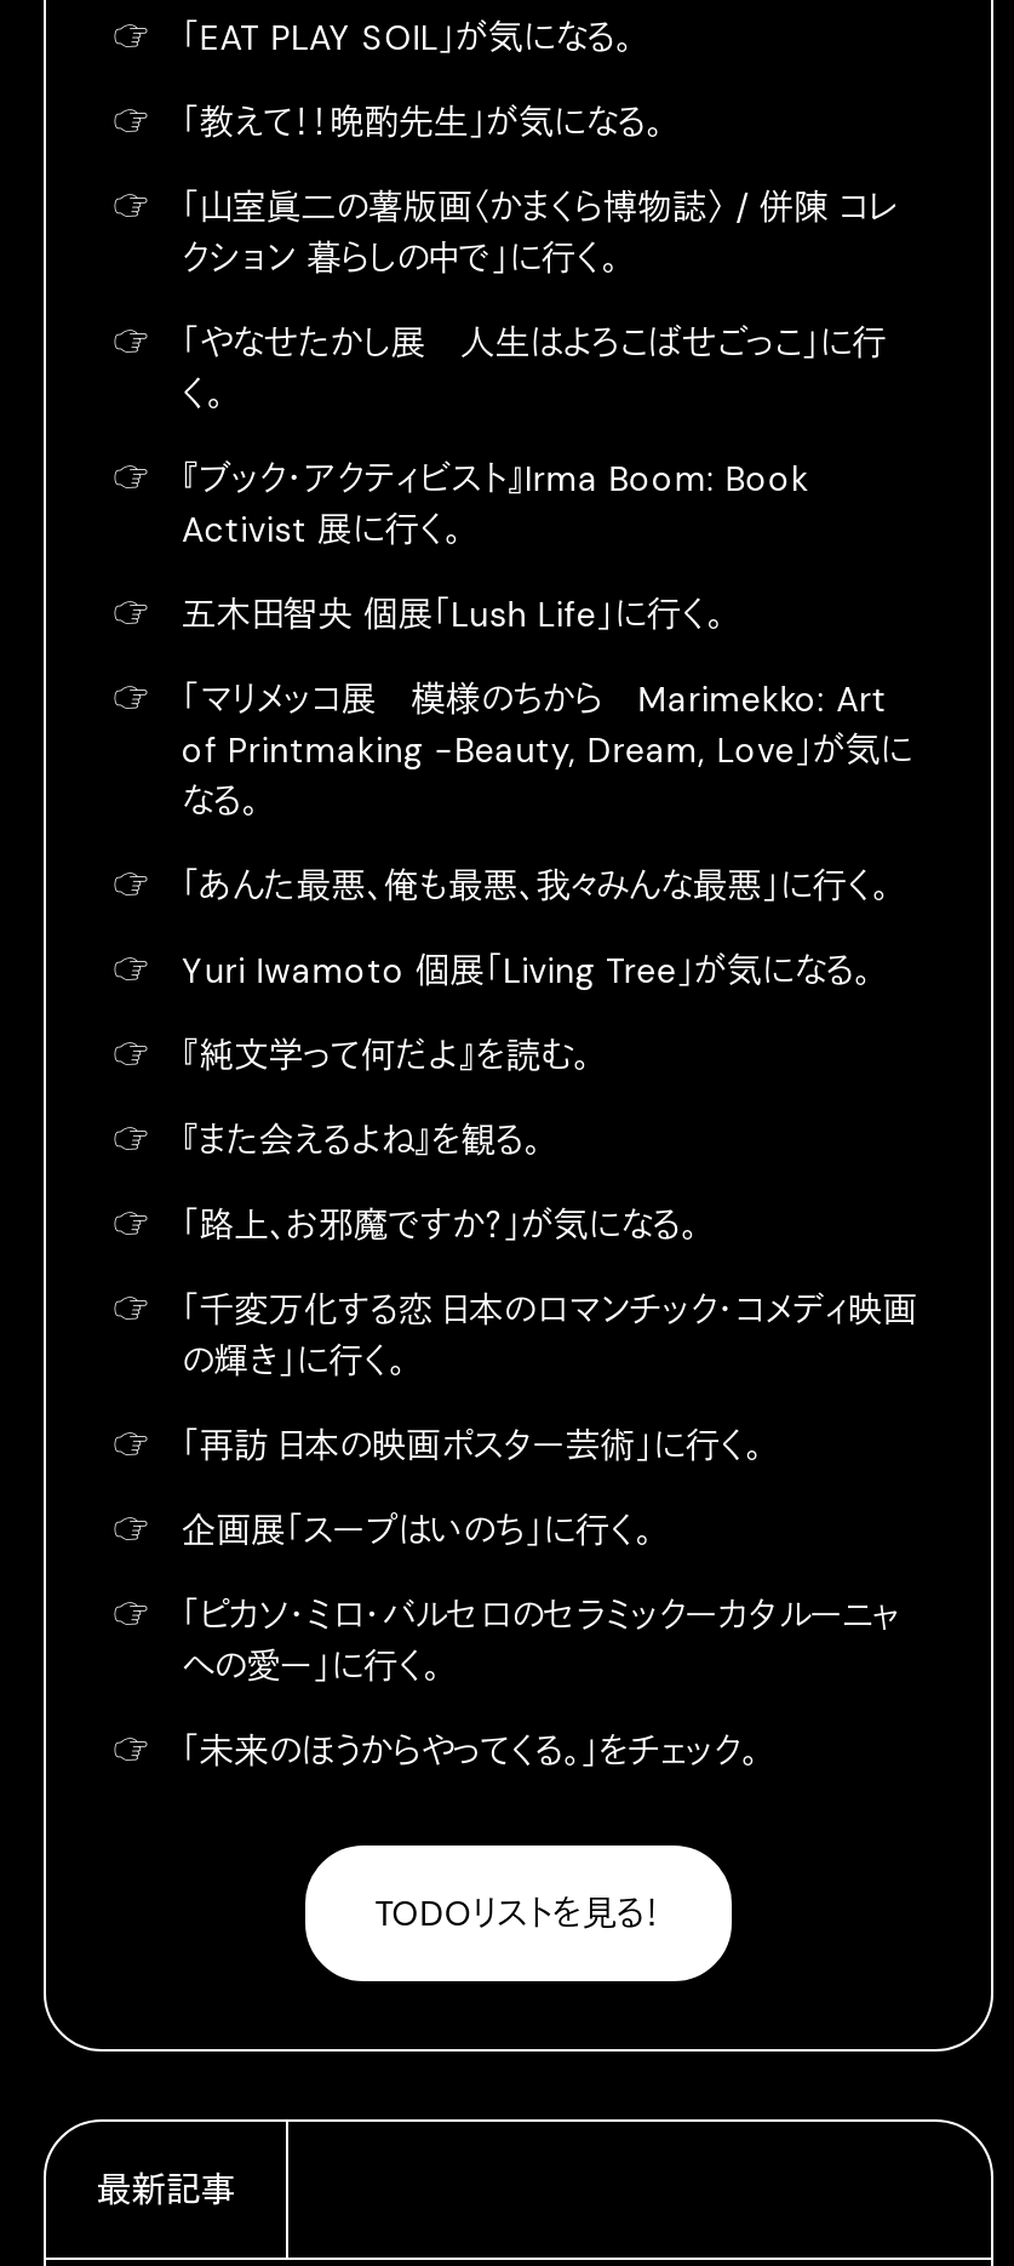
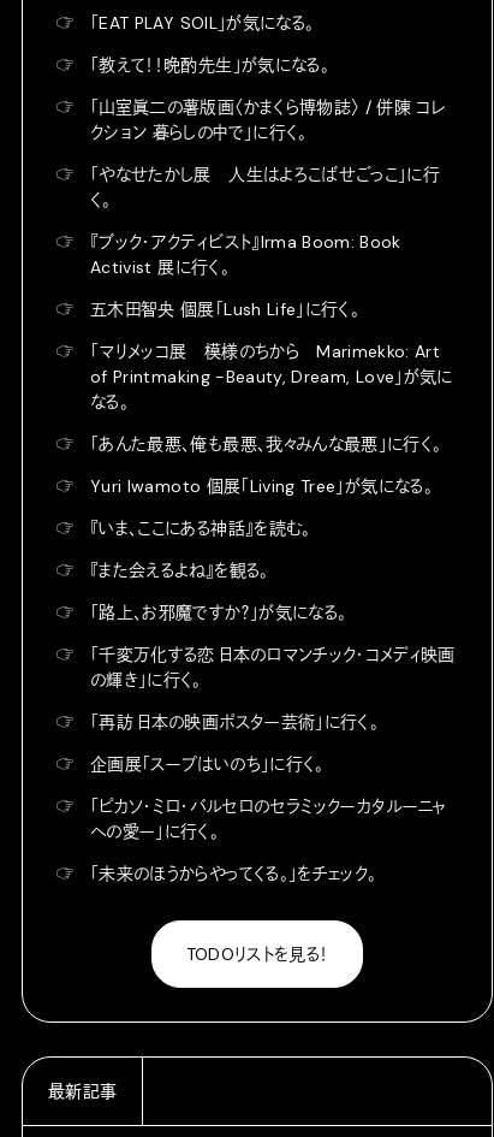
[182,1034,591,1078] 『純文学って何だよ』を読む。 -> [90,518,311,539] 『いま、ここにある神話』を読む。

